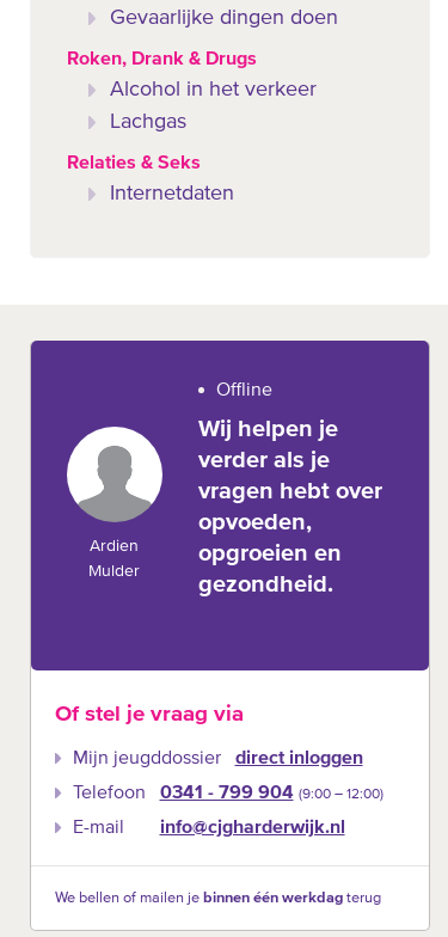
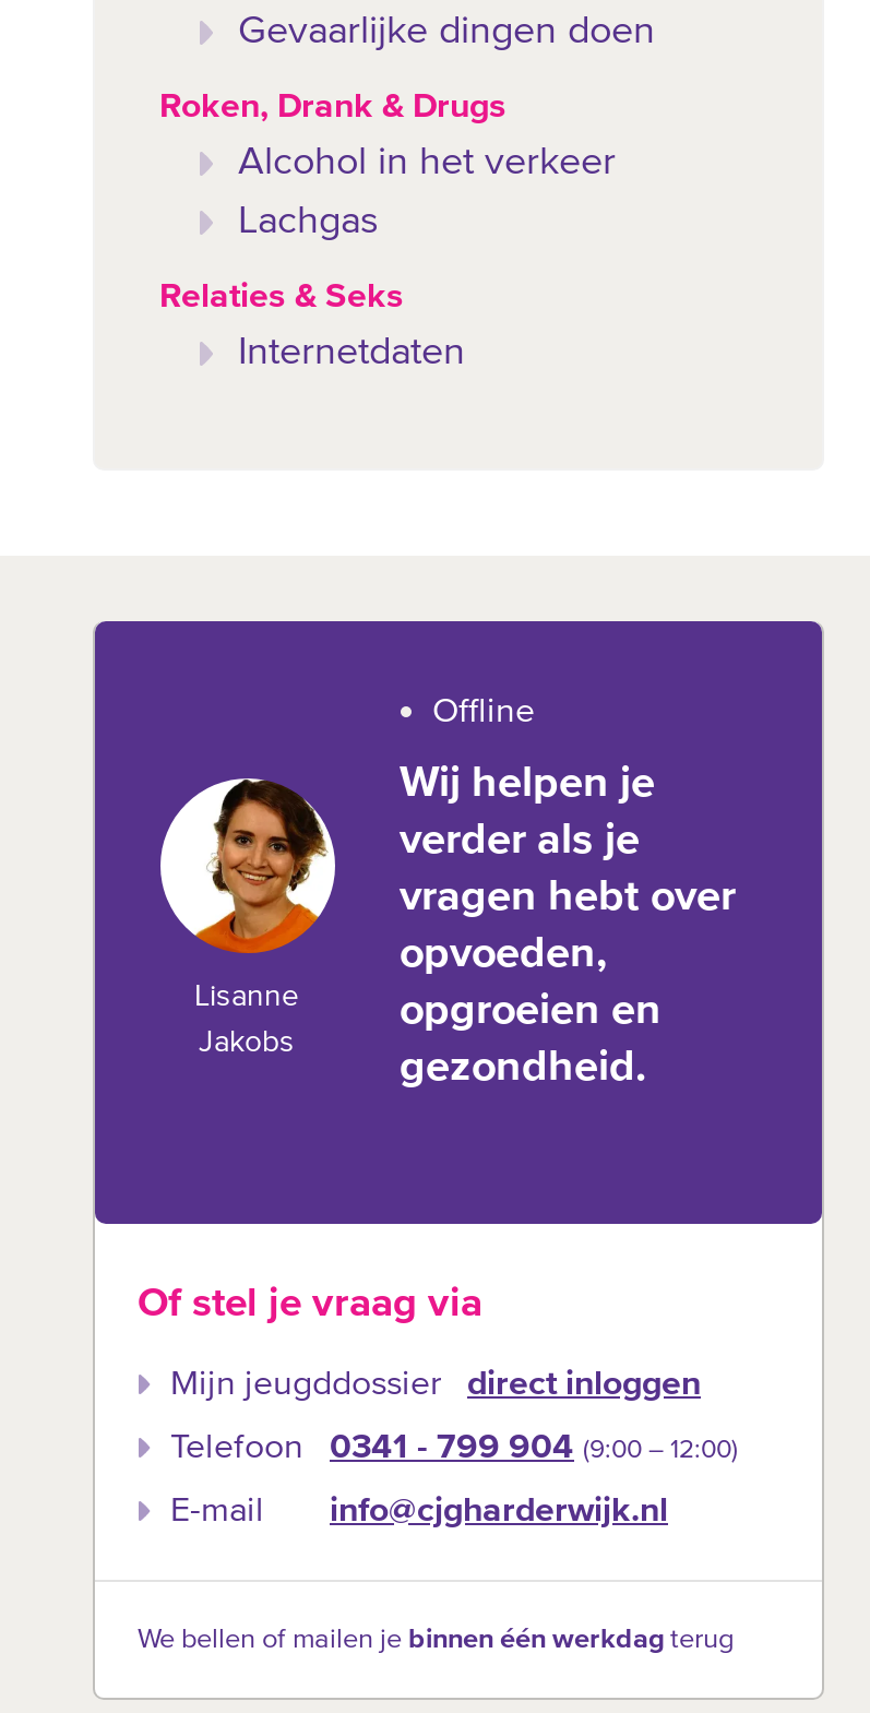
[79,427,158,555] [image] | Ardien -> [182,778,329,1012] [image] | Lisanne
[88,563,140,580] Mulder -> [199,1028,295,1058] Jakobs

